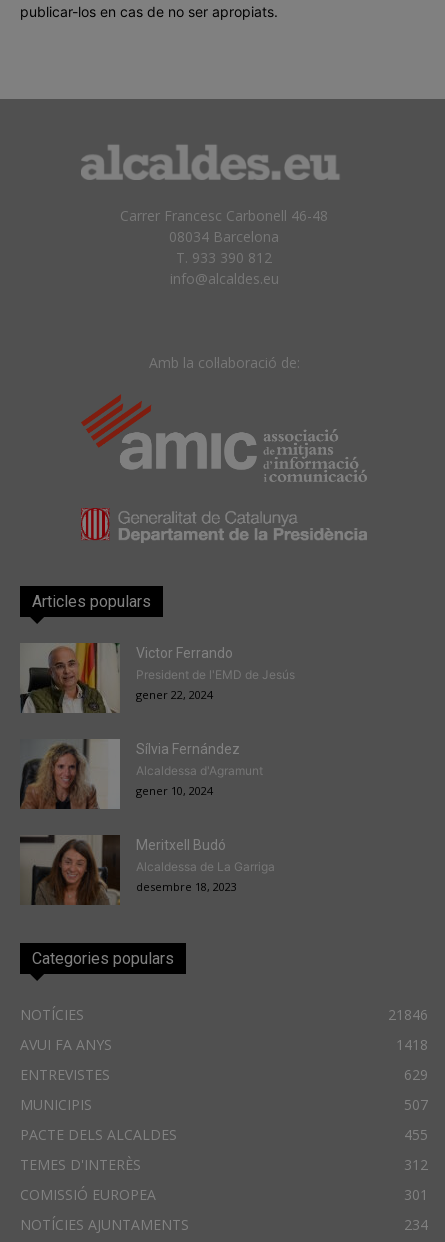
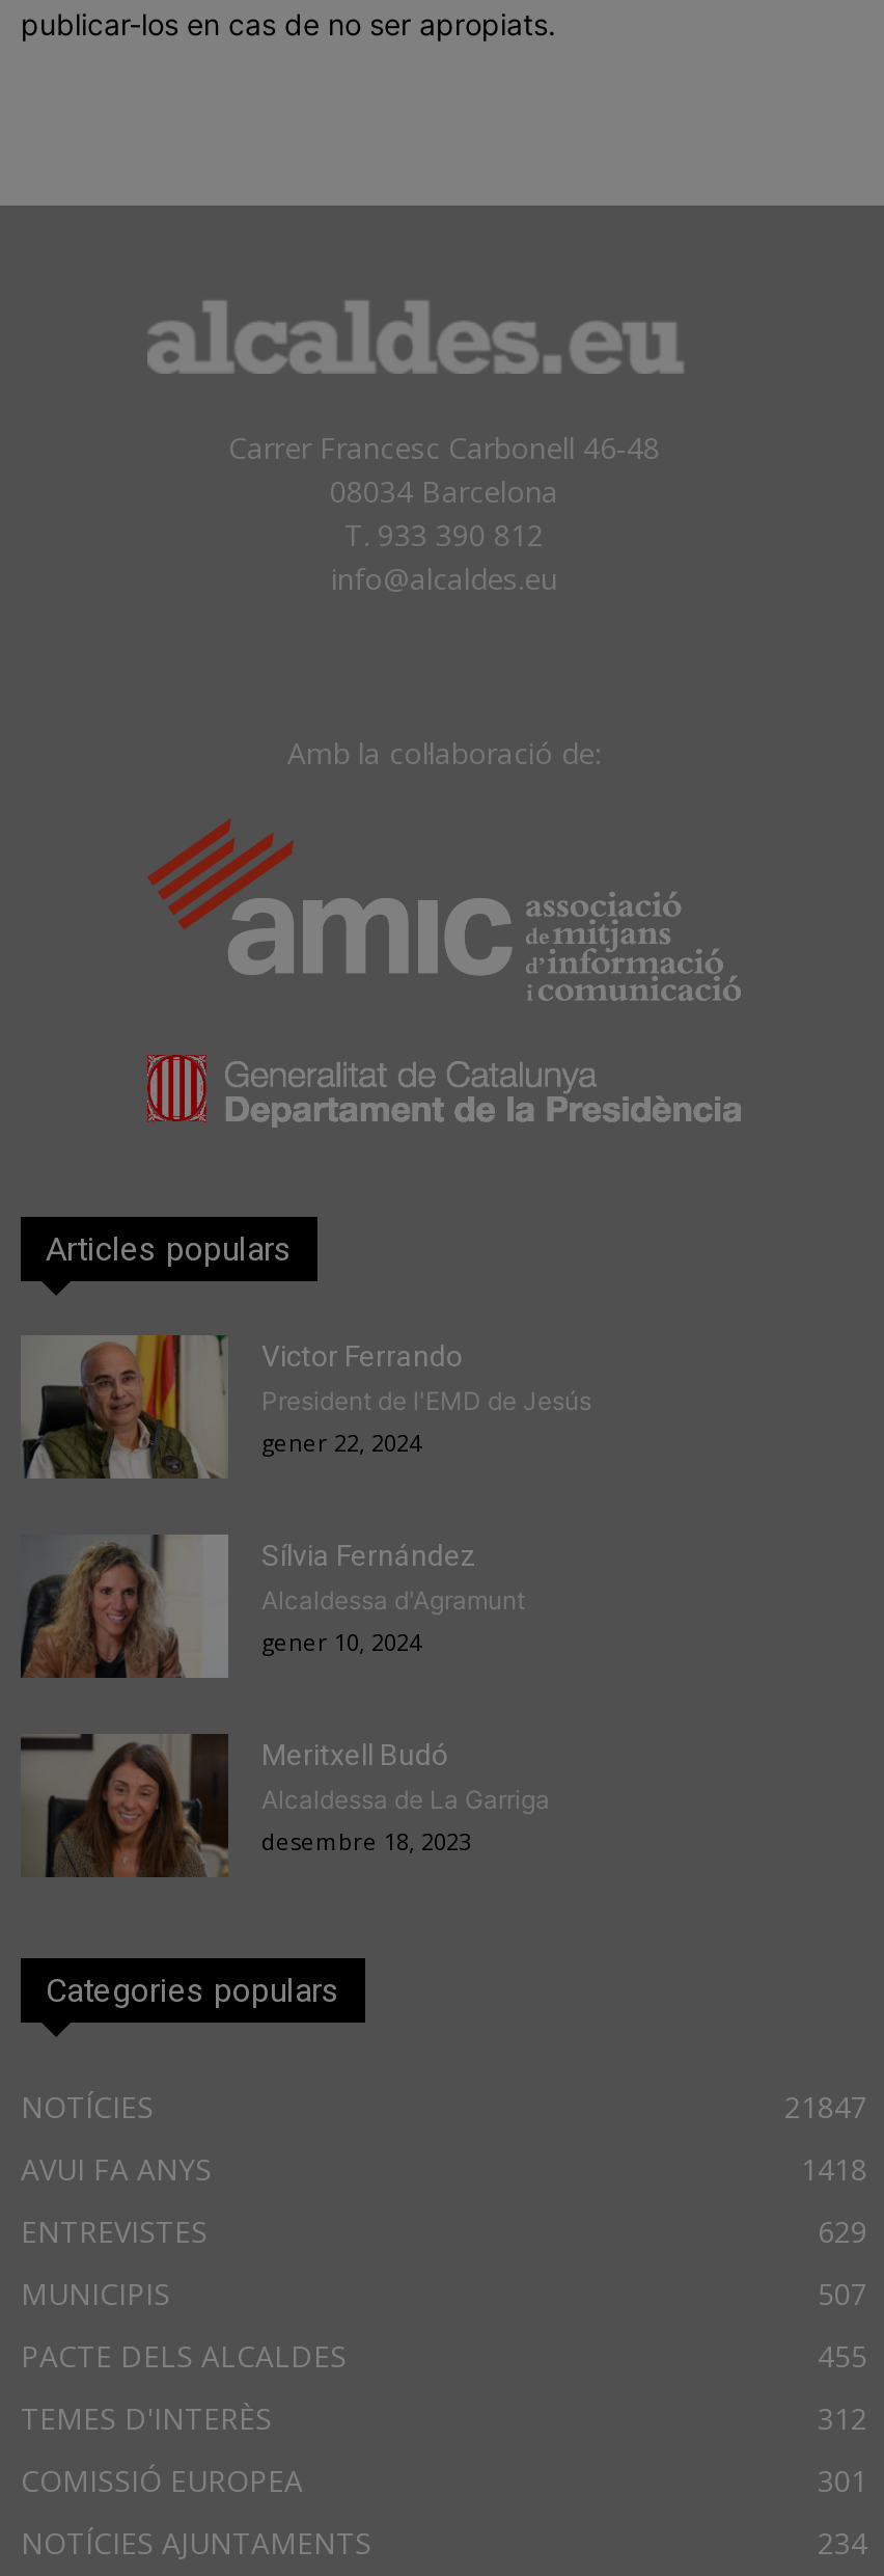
[388,1005,428,1024] 21846 -> [784,2088,867,2127] 21847

